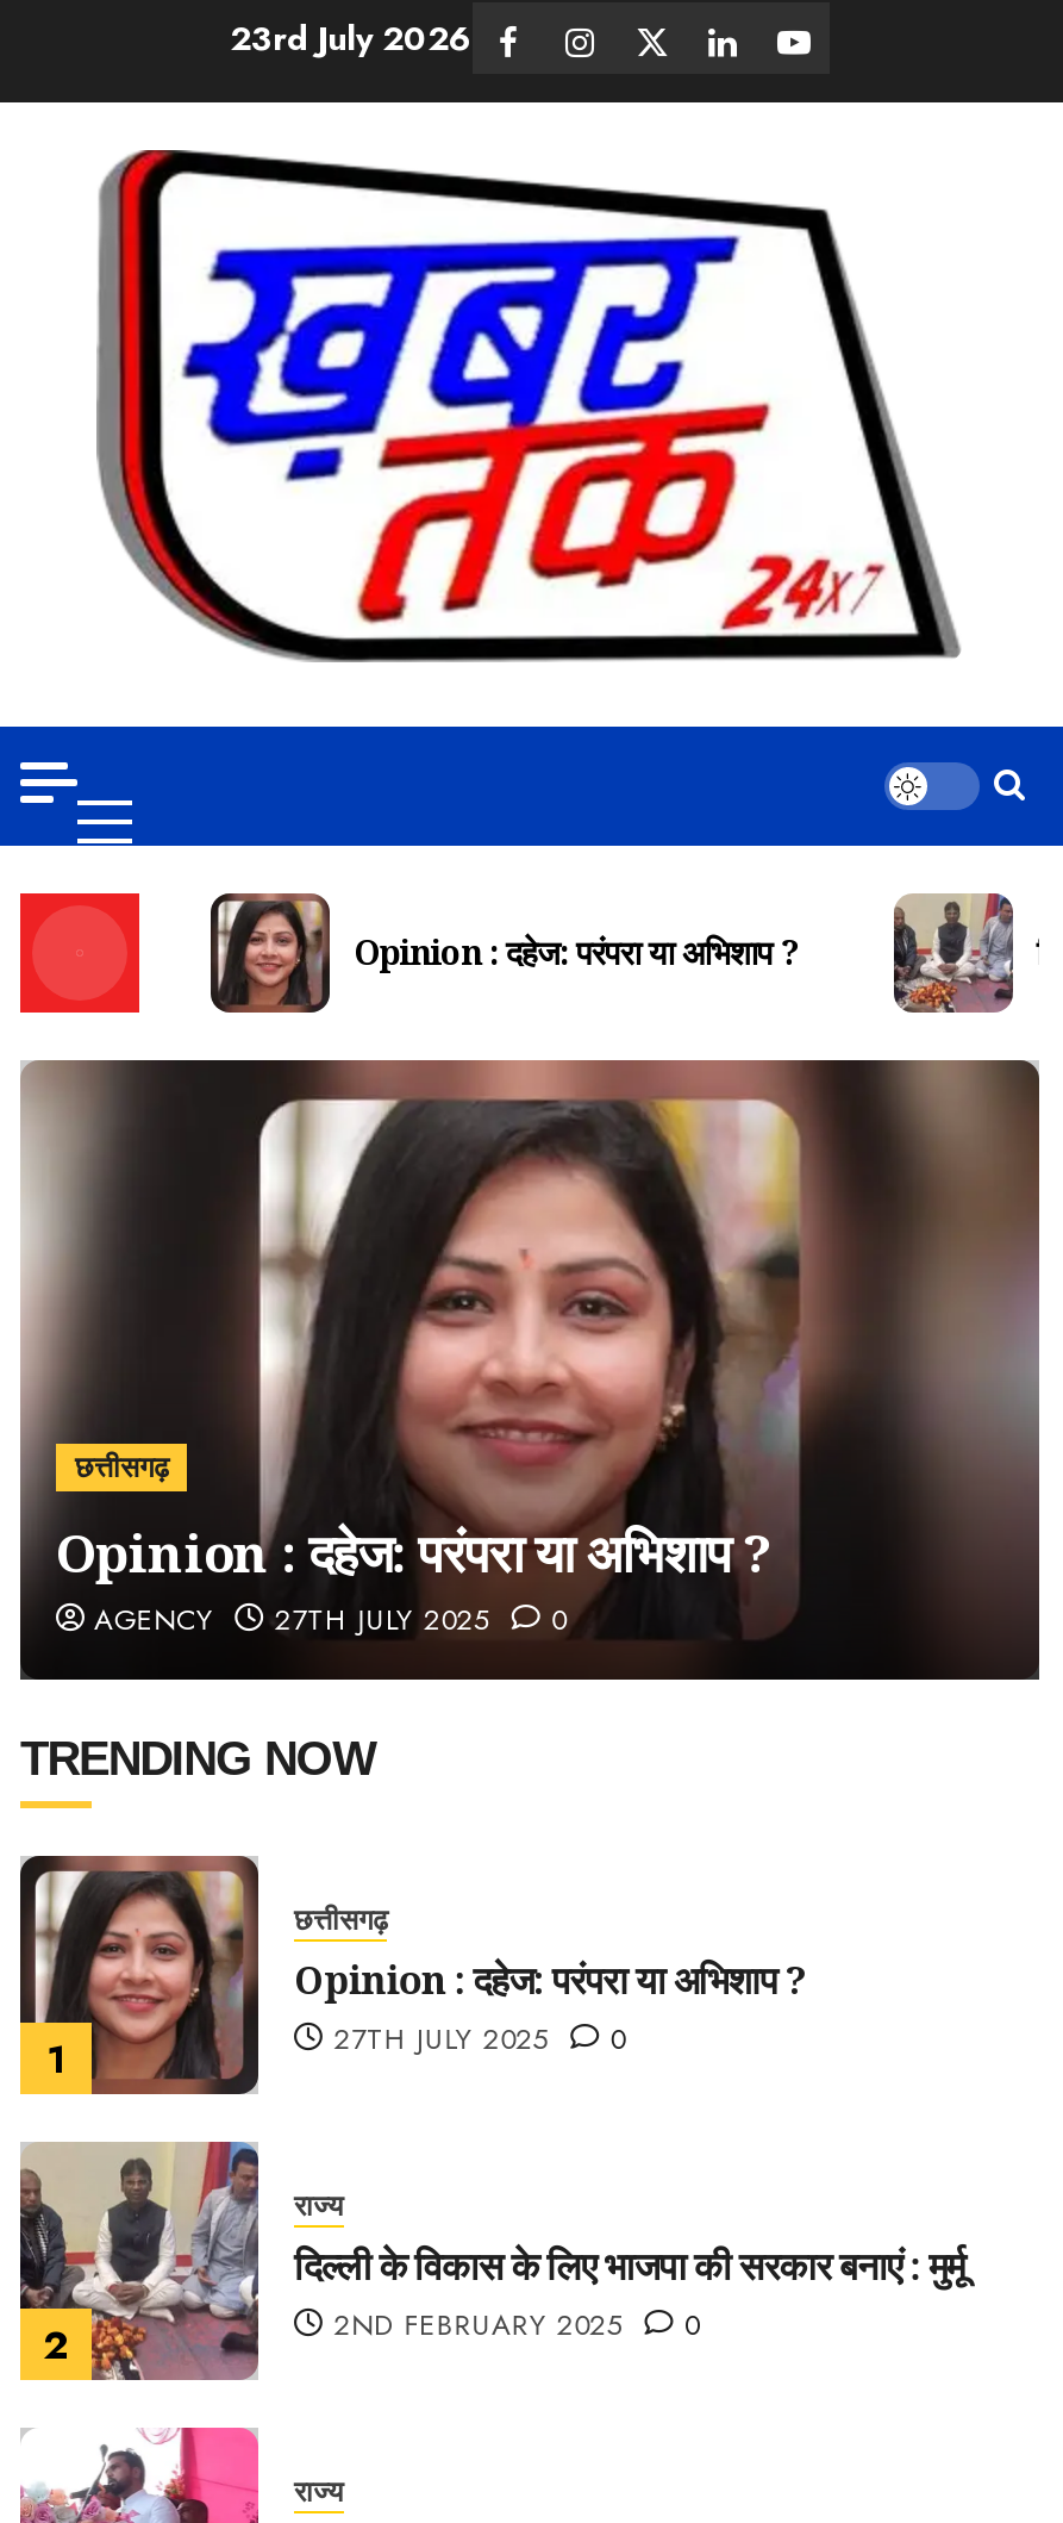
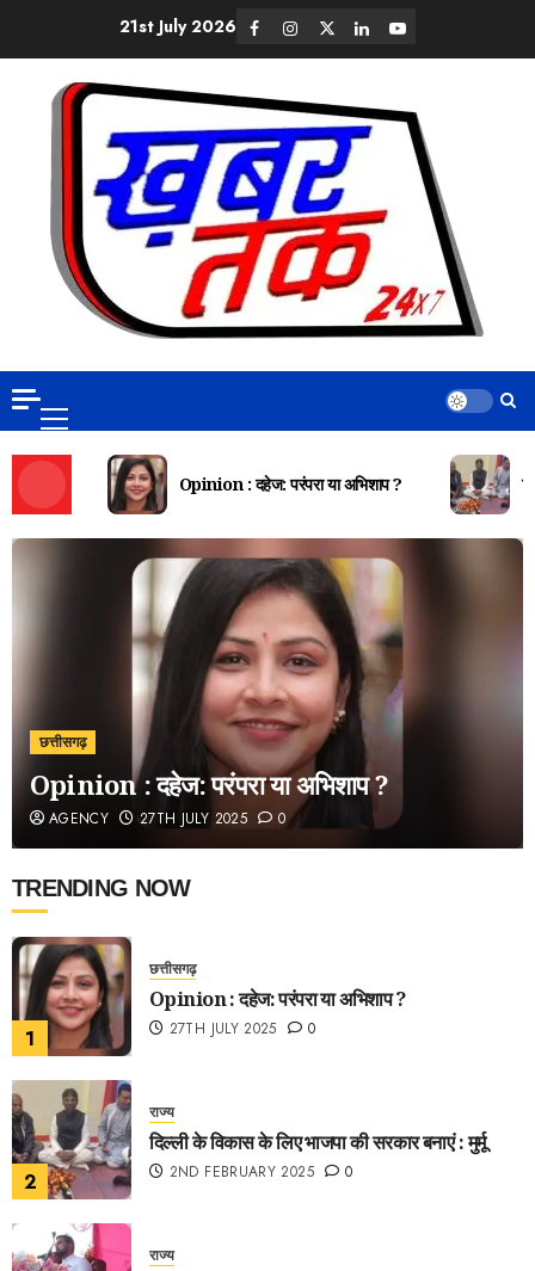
[230,13,473,61] 23rd July 2026 -> [119,14,236,38] 21st July 2026

